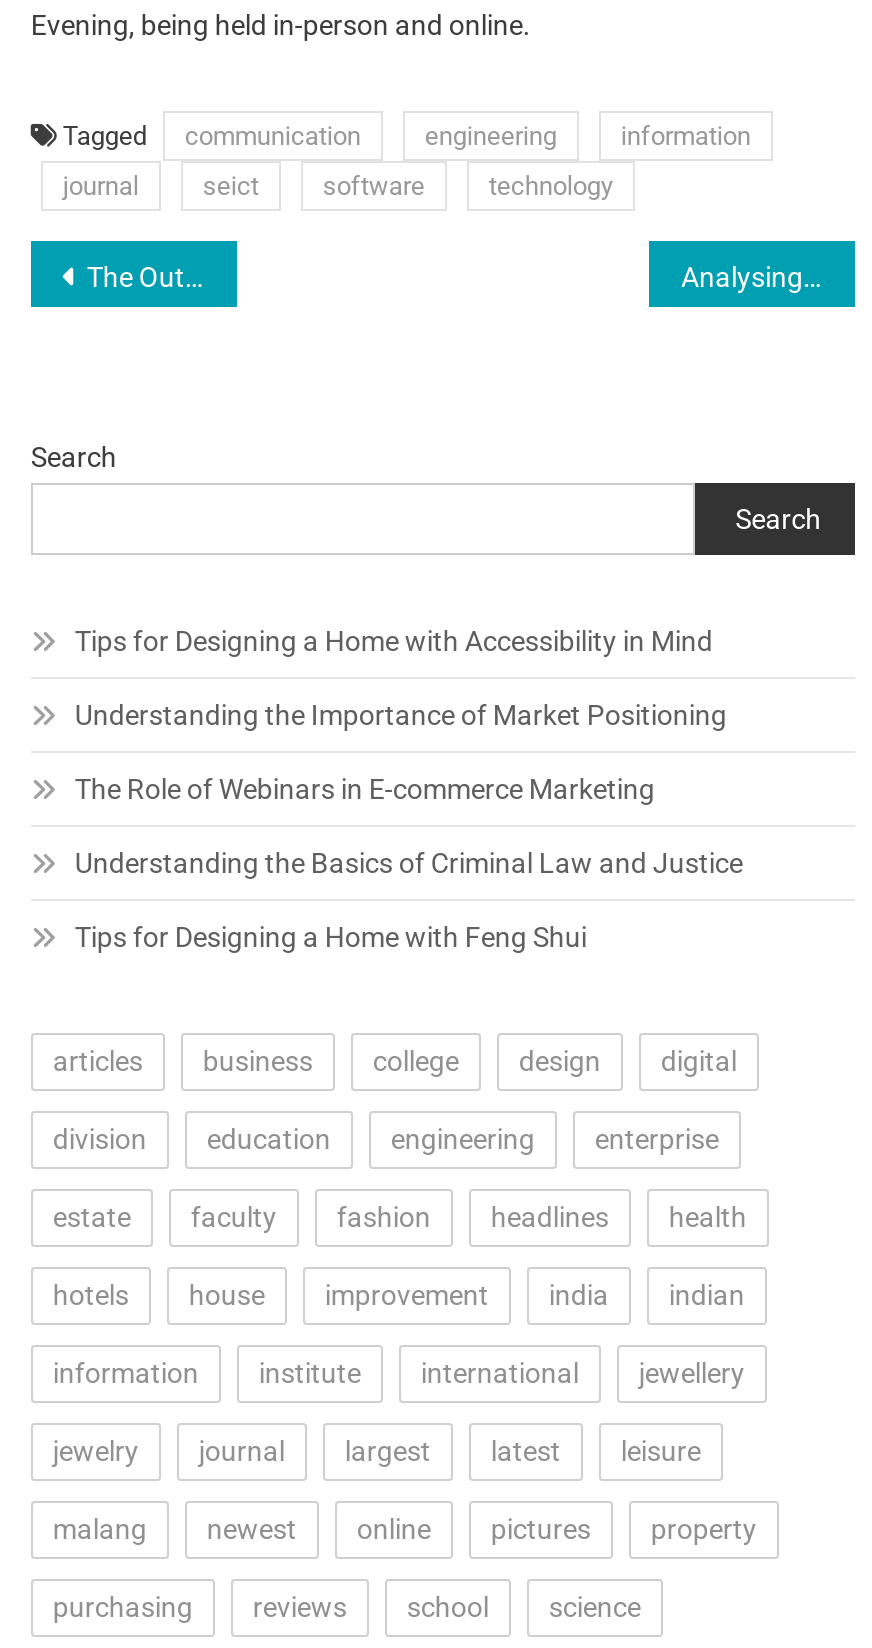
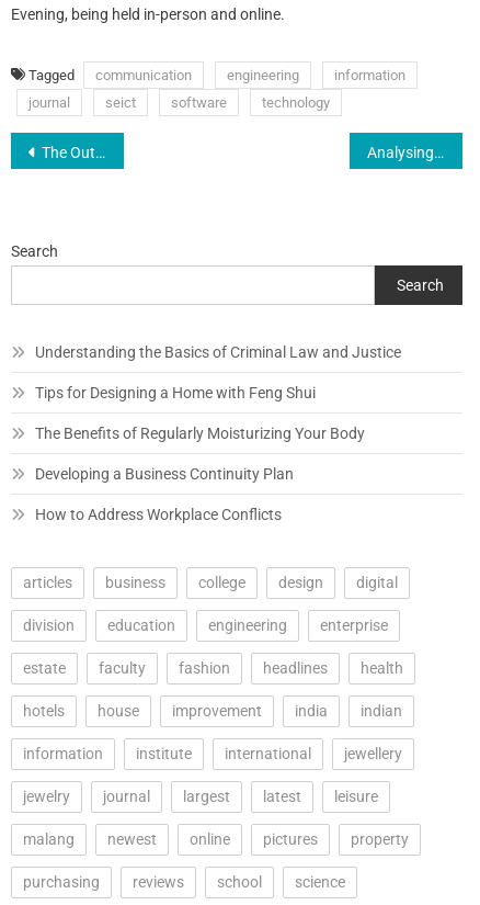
[75,625,727,805] Tips for Designing a Home with Accessibility in Mind | Understanding the Importance of Market Positioning | The Role of Webinars in E-commerce Marketing -> none
moved [75,847,743,953] -> [35,343,401,401]: Understanding the Basics of Criminal Law and Justice | Tips for Designing a Home with Feng Shui
none -> [35,425,365,523] The Benefits of Regularly Moisturizing Your Body | Developing a Business Continuity Plan | How to Address Workplace Conflicts

